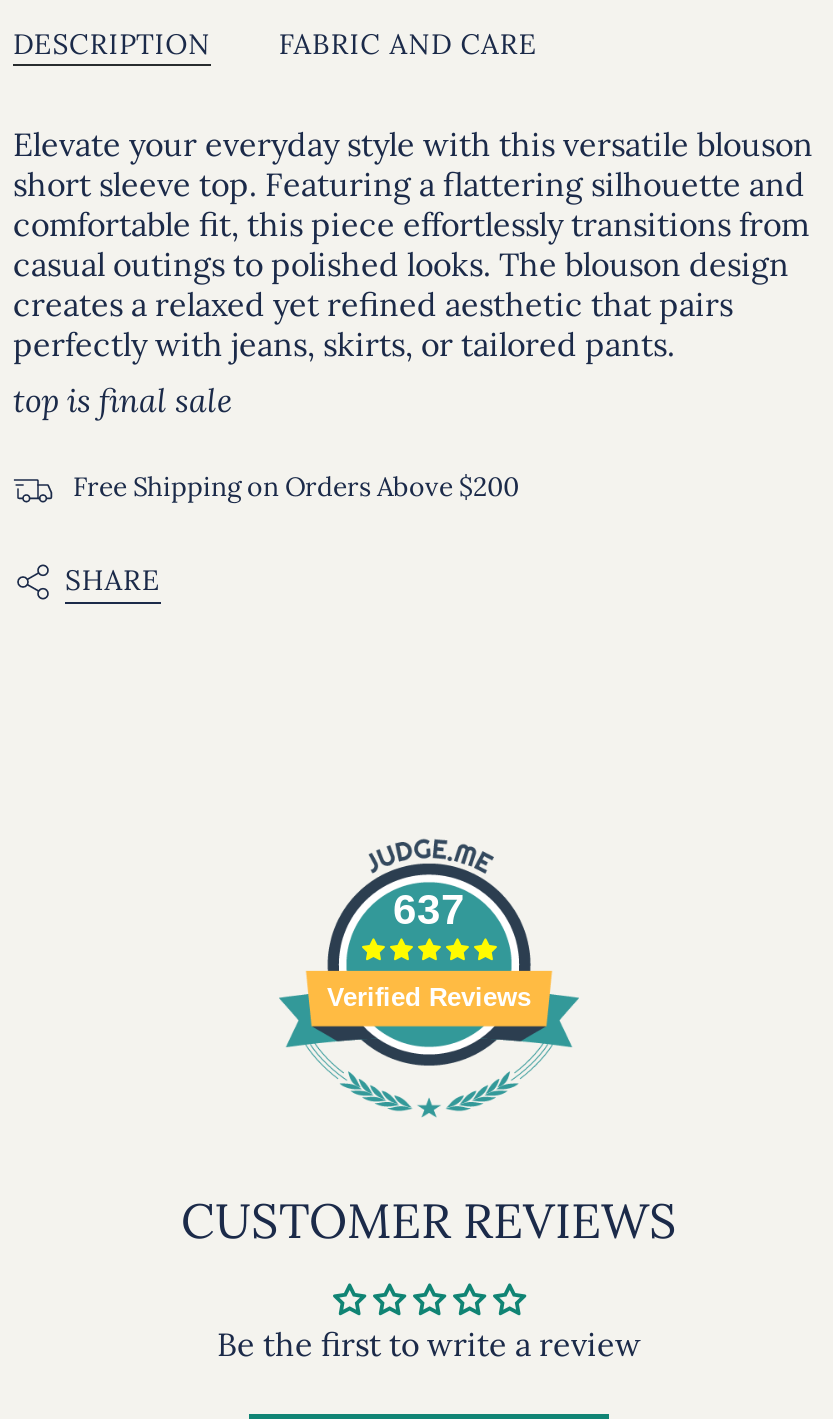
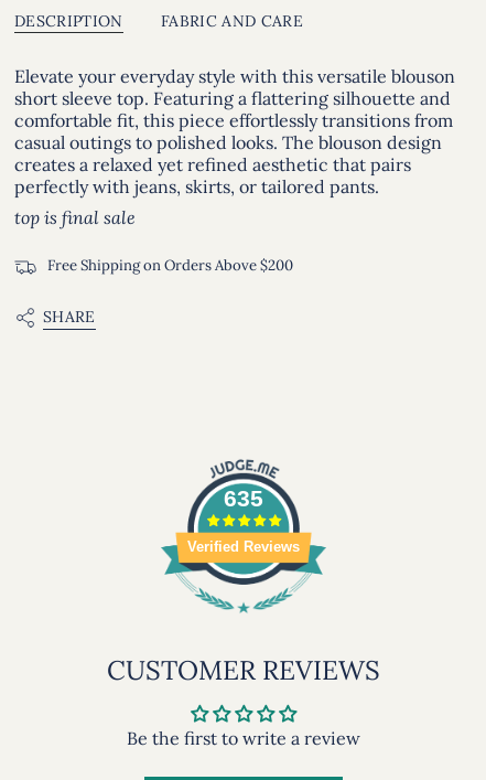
[393,886,465,932] 637 -> [224,486,263,511] 635

